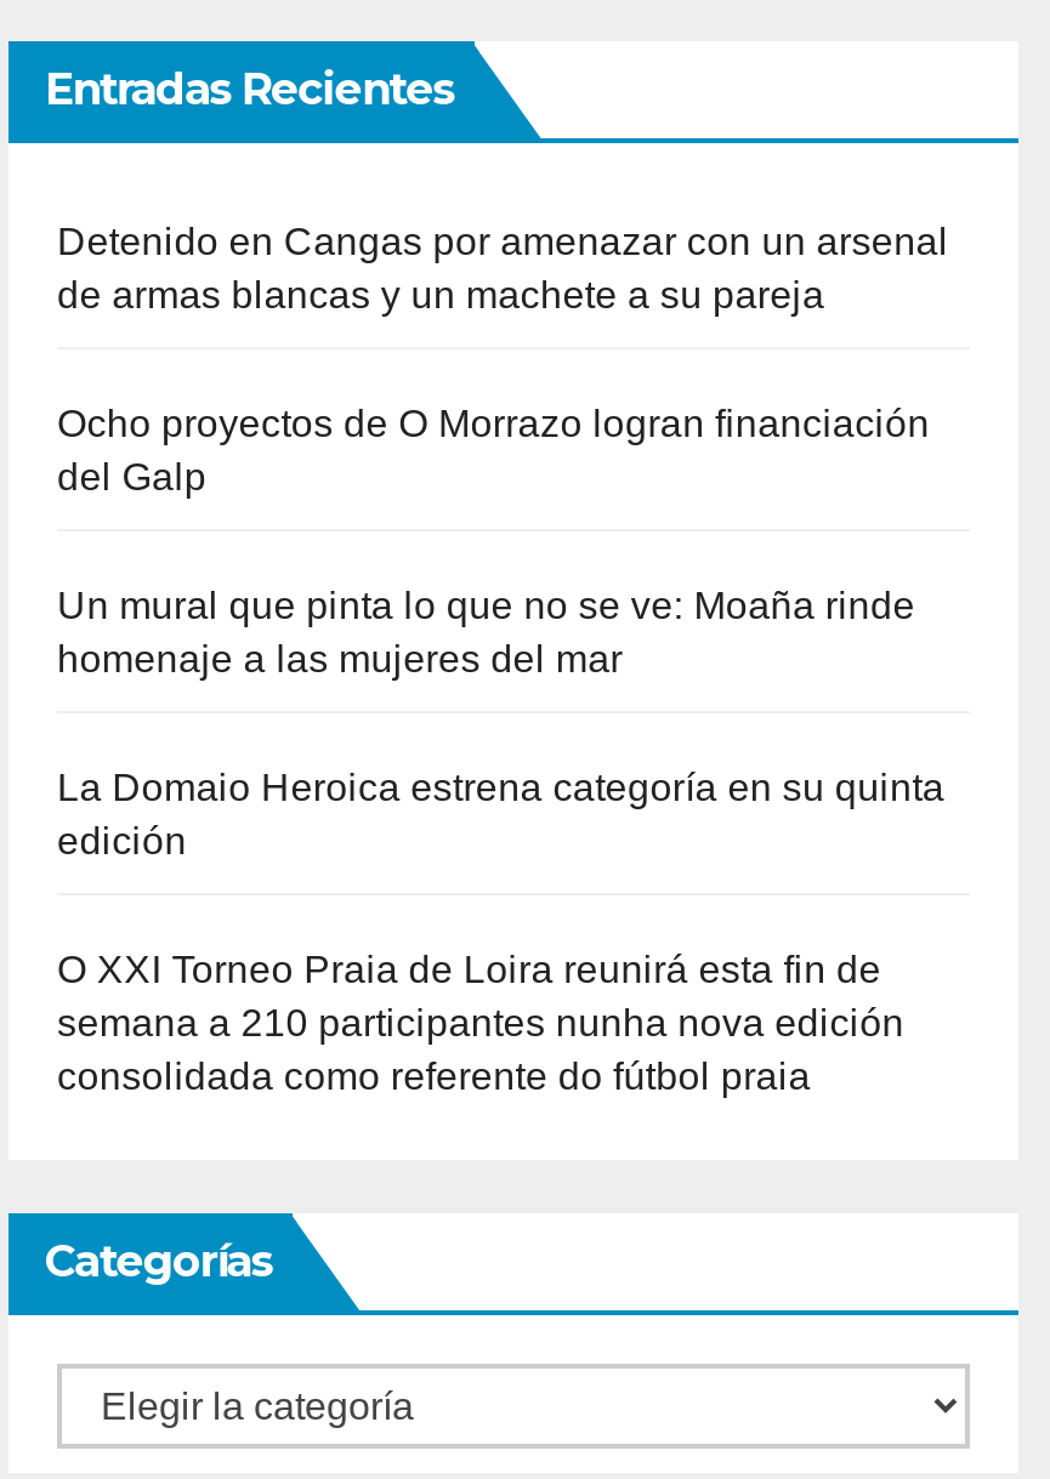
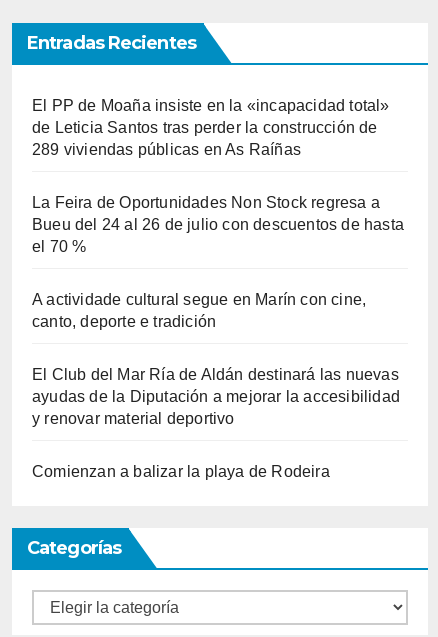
[57,221,949,316] Detenido en Cangas por amenazar con un arsenal | de armas blancas y un machete a su pareja -> [32,97,390,158] El PP de Moaña insiste en la «incapacidad total» | de Leticia Santos tras perder la construcción de | 289 viviendas públicas en As Raíñas
[57,403,930,498] Ocho proyectos de O Morrazo logran financiación | del Galp -> [32,194,404,255] La Feira de Oportunidades Non Stock regresa a | Bueu del 24 al 26 de julio con descuentos de hasta | el 70 %
[57,585,915,680] Un mural que pinta lo que no se ve: Moaña rinde | homenaje a las mujeres del mar -> [32,291,366,330] A actividade cultural segue en Marín con cine, | canto, deporte e tradición
[57,767,945,862] La Domaio Heroica estrena categoría en su quinta | edición -> [32,366,400,427] El Club del Mar Ría de Aldán destinará las nuevas | ayudas de la Diputación a mejorar la accesibilidad | y renovar material deportivo
[57,949,904,1097] O XXI Torneo Praia de Loira reunirá esta fin de | semana a 210 participantes nunha nova edición | consolidada como referente do fútbol praia -> [32,463,330,480] Comienzan a balizar la playa de Rodeira

